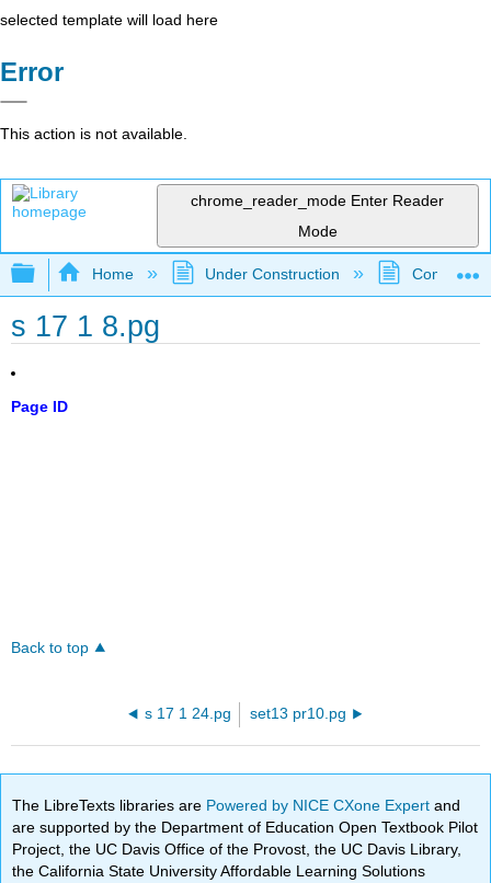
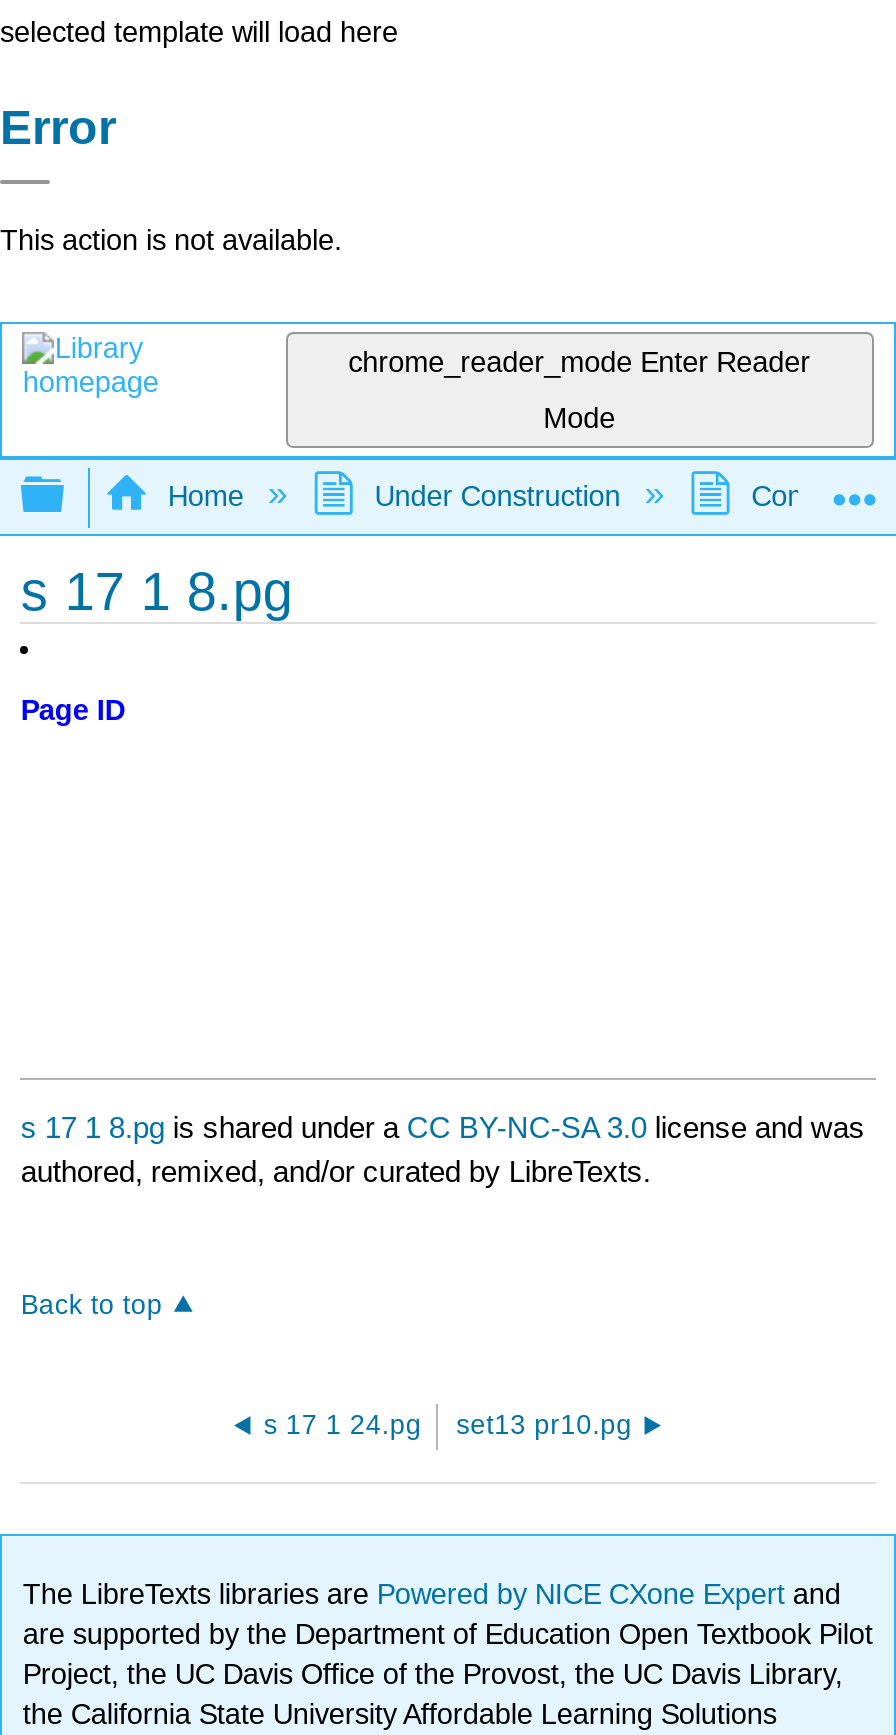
none -> [21,1111,865,1189] s 17 1 8.pg is shared under a CC BY-NC-SA 3.0 license and was | authored, remixed, and/or curated by LibreTexts.

